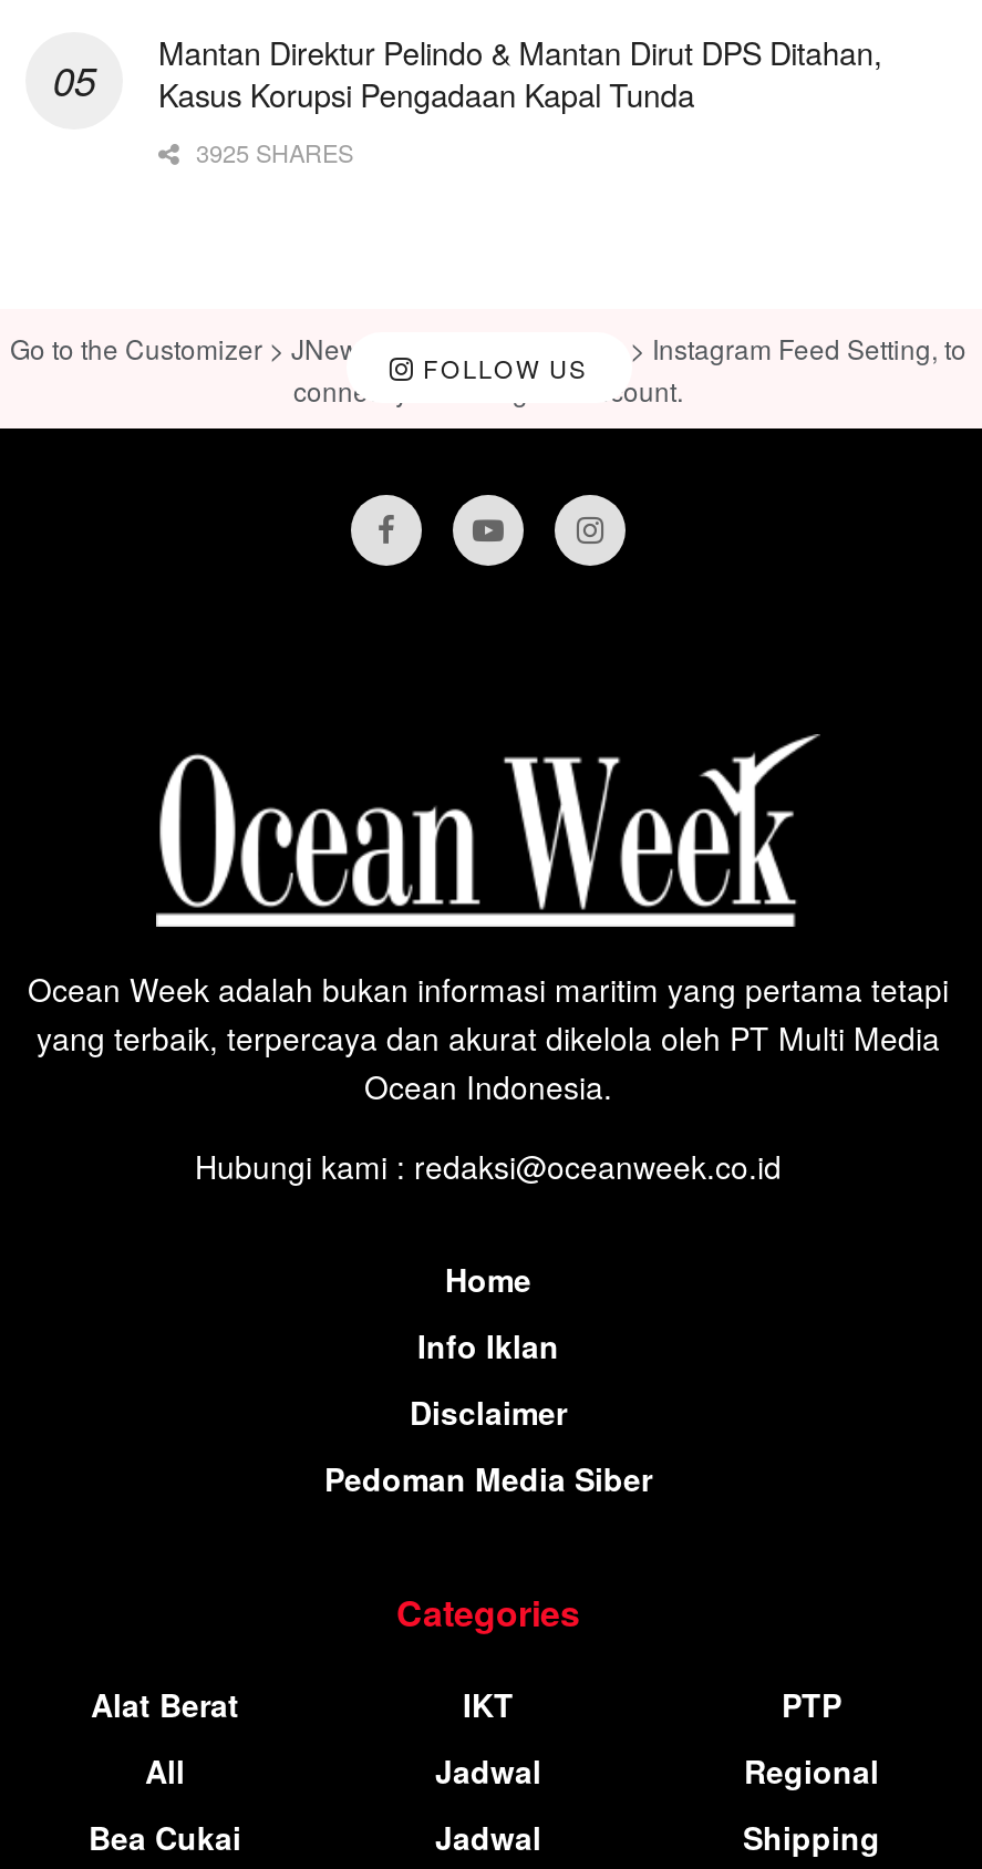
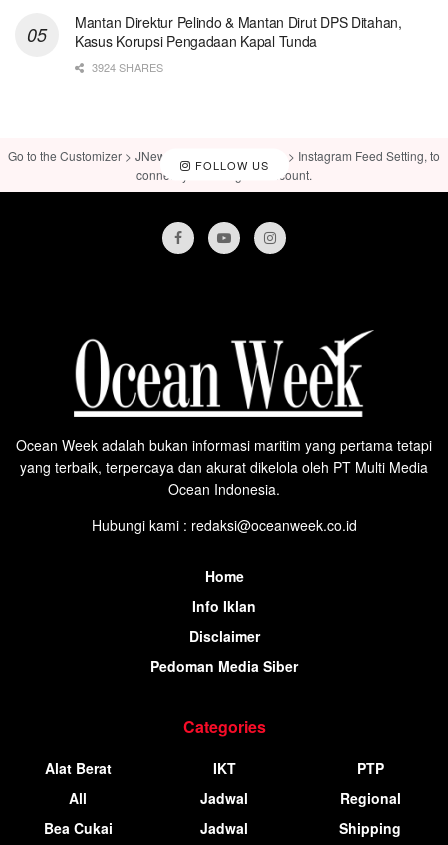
[189,133,353,169] 3925 SHARES -> [89,59,163,75] 3924 SHARES

